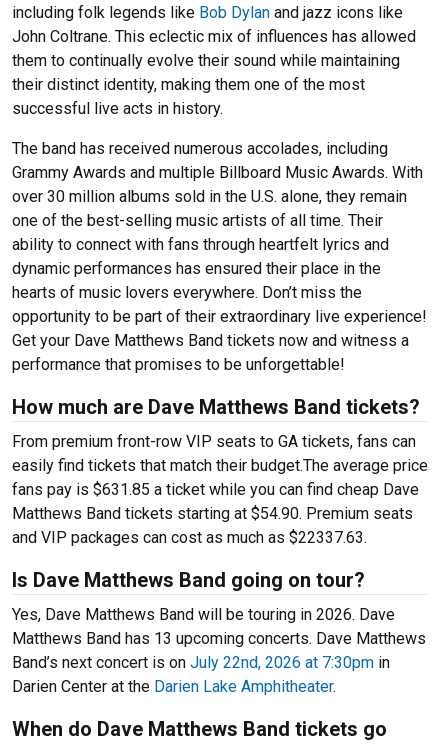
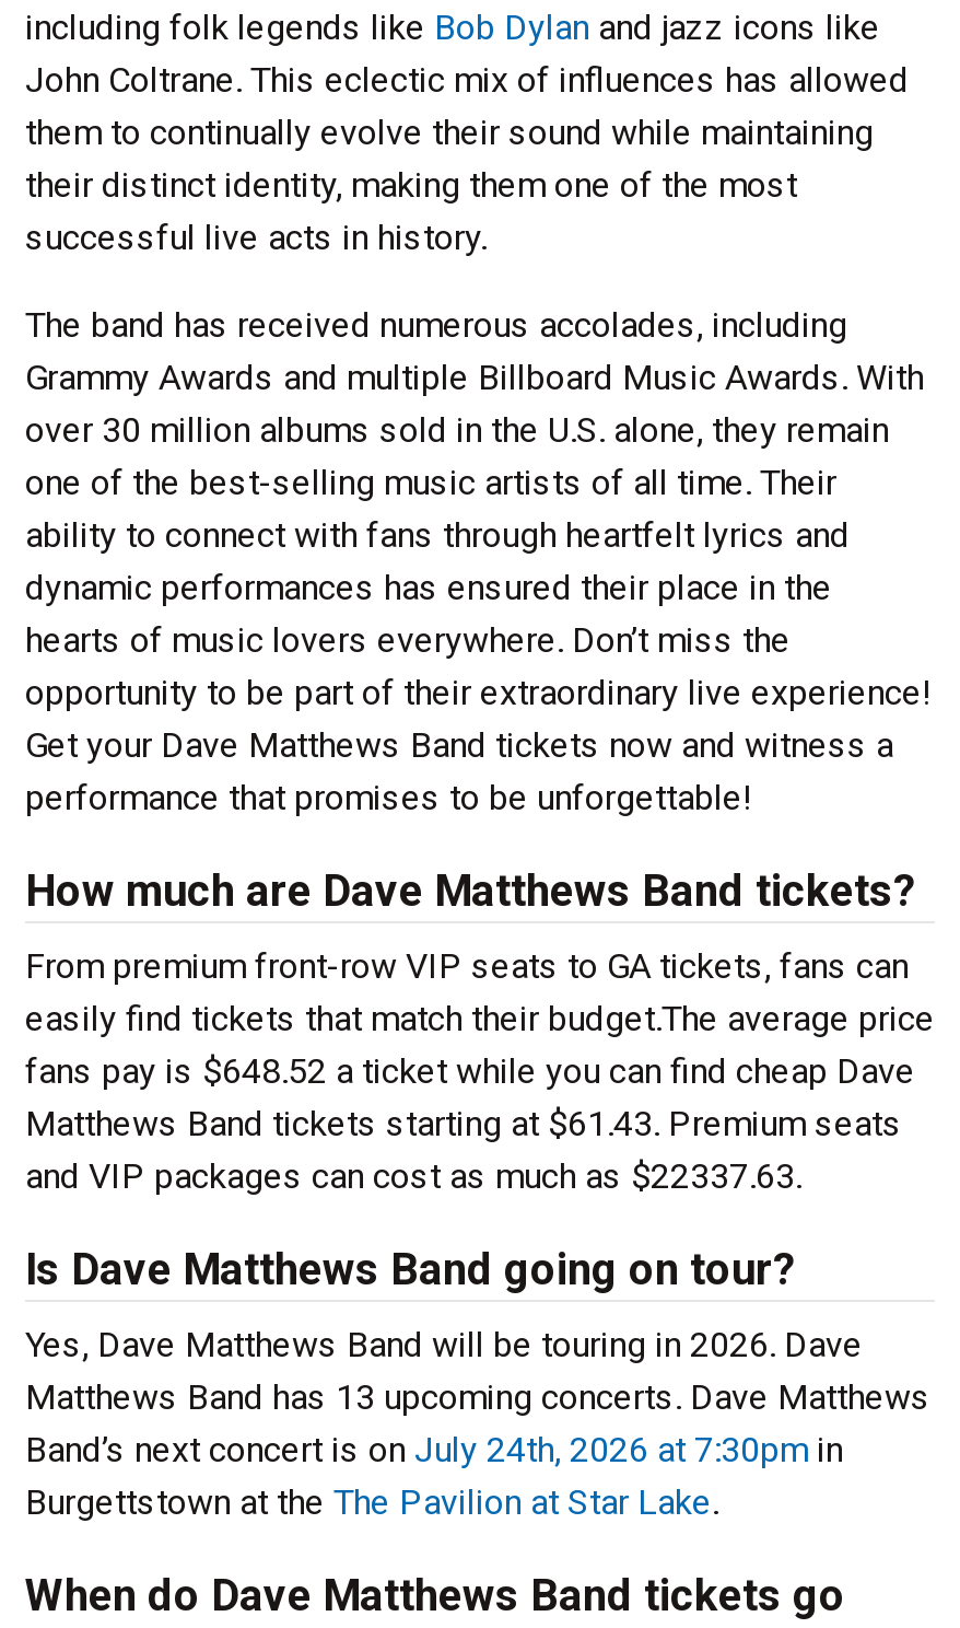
[12,480,419,499] fans pay is $631.85 a ticket while you can find cheap Dave -> [25,1050,915,1092] fans pay is $648.52 a ticket while you can find cheap Dave
[12,504,413,523] Matthews Band tickets starting at $54.90. Premium seats -> [25,1103,902,1144] Matthews Band tickets starting at $61.43. Premium seats
[12,653,390,696] Band’s next concert is on July 22nd, 2026 at 7:30pm in | Darien Center at the Darien Lake Amphitheater. -> [25,1429,843,1523] Band’s next concert is on July 24th, 2026 at 7:30pm in | Burgettstown at the The Pavilion at Star Lake.

